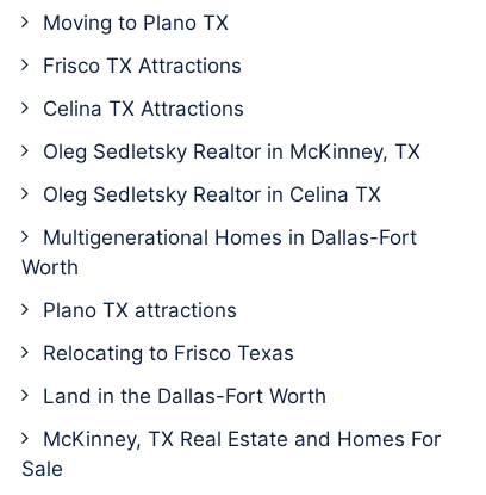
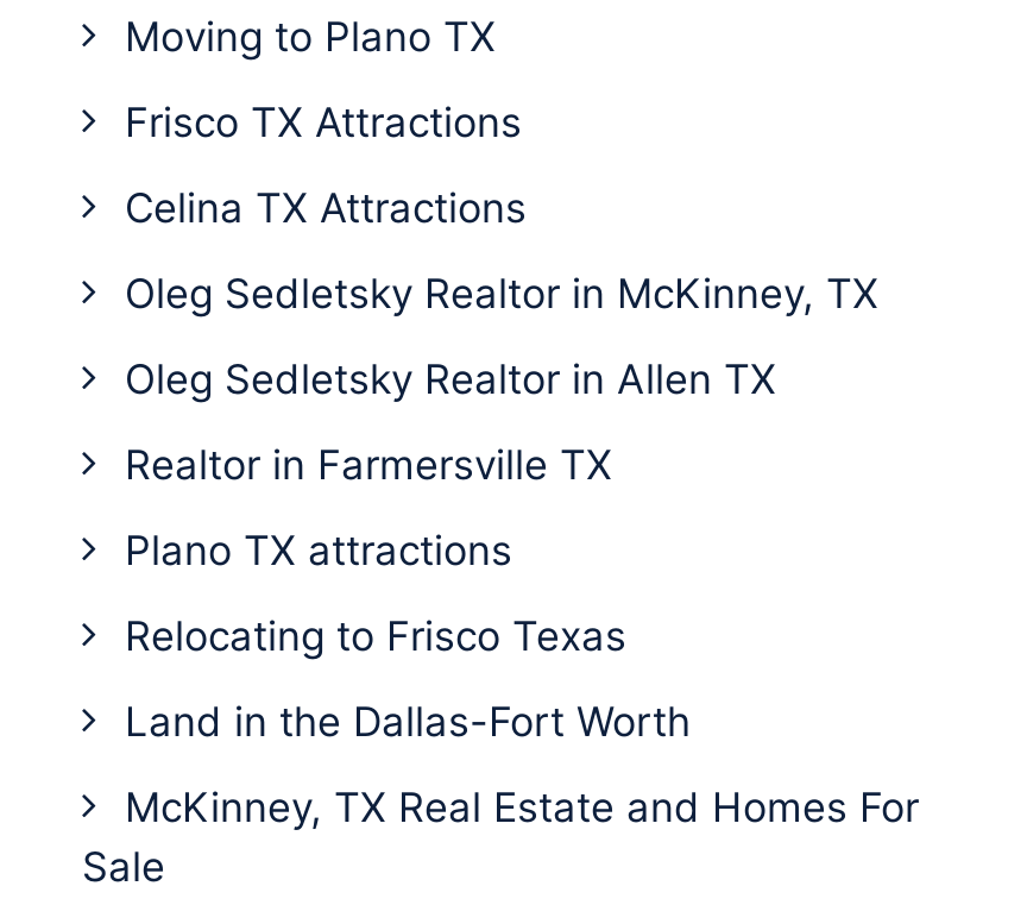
[43,182,381,206] Oleg Sedletsky Realtor in Celina TX -> [125,356,776,403] Oleg Sedletsky Realtor in Allen TX
[21,225,417,279] Multigenerational Homes in Dallas-Fort | Worth -> [125,441,612,489] Realtor in Farmersville TX

